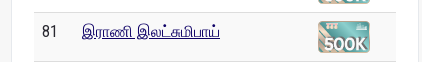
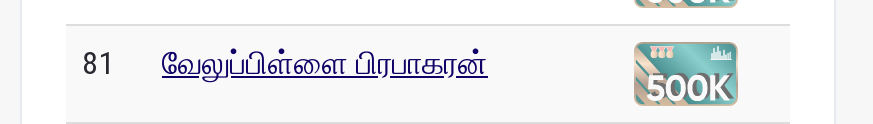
[82,22,220,41] இராணி இலட்சுமிபாய் -> [162,44,488,82] வேலுப்பிள்ளை பிரபாகரன்

